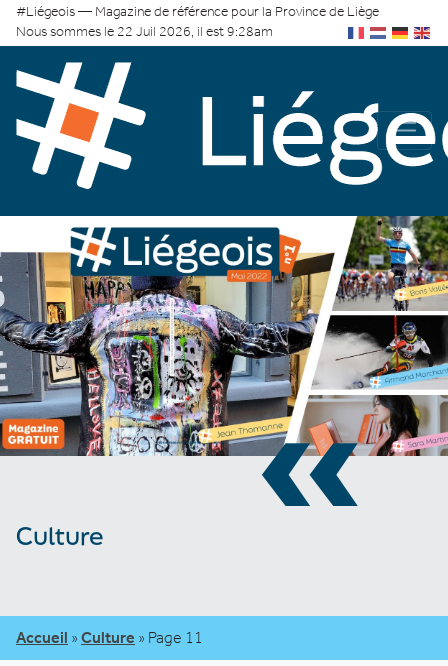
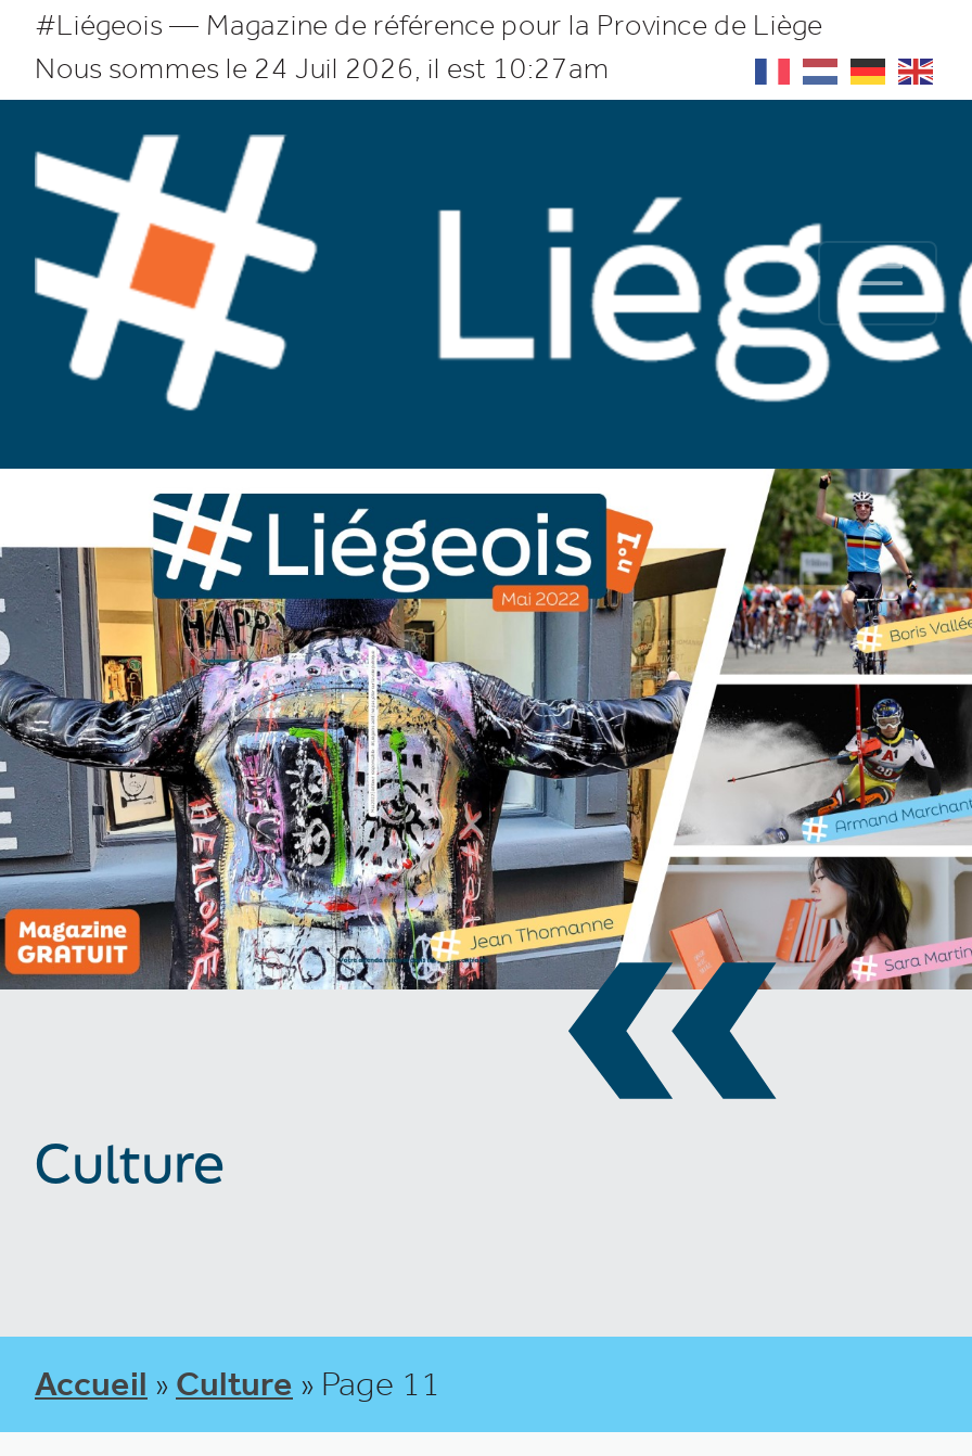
[16,23,273,40] Nous sommes le 22 Juil 2026, il est 9:28am -> [35,50,610,87] Nous sommes le 24 Juil 2026, il est 10:27am

